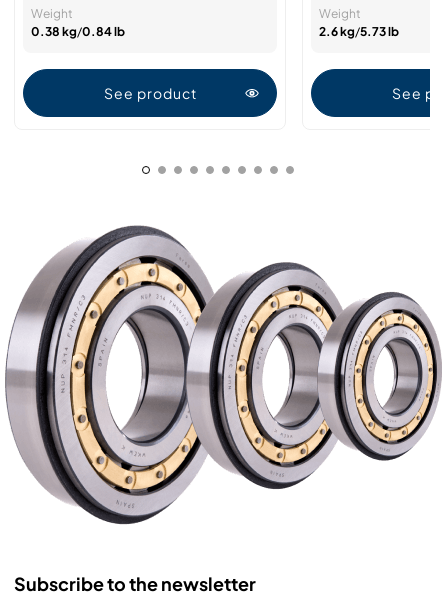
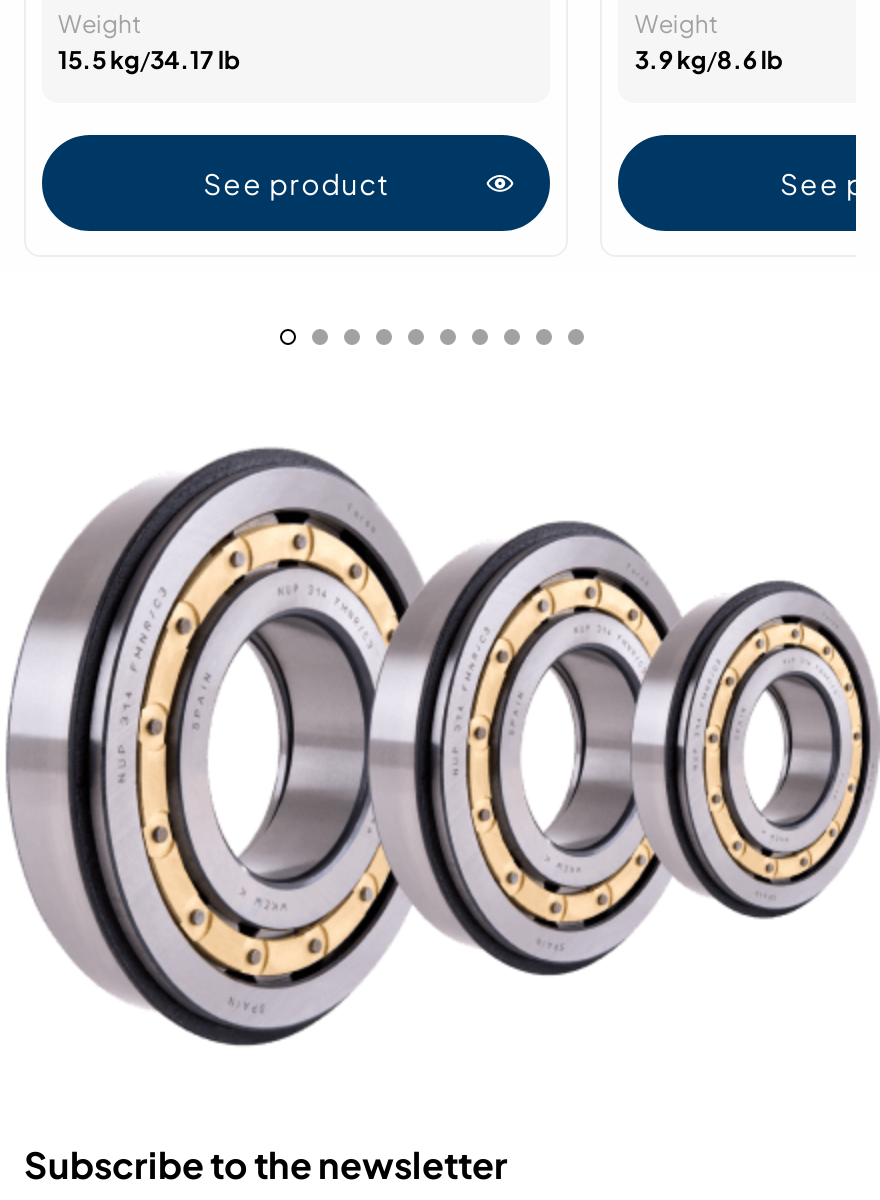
[31,24,125,39] 0.38 kg/0.84 lb -> [58,45,240,75] 15.5 kg/34.17 lb
[319,24,399,39] 2.6 kg/5.73 lb -> [635,45,783,75] 3.9 kg/8.6 lb

